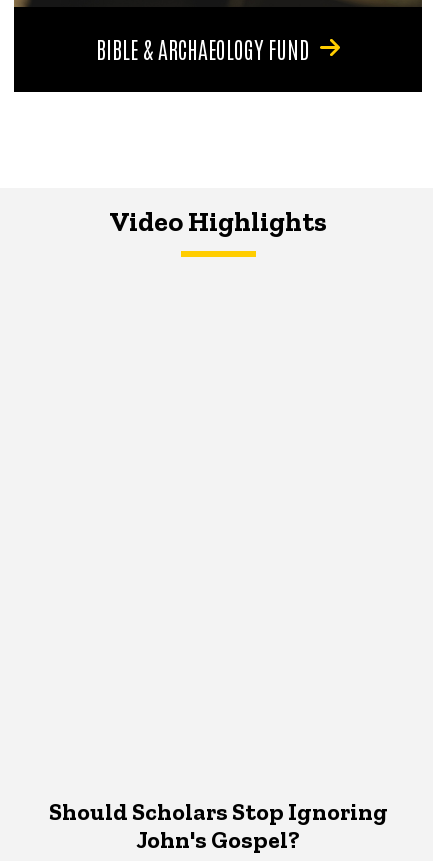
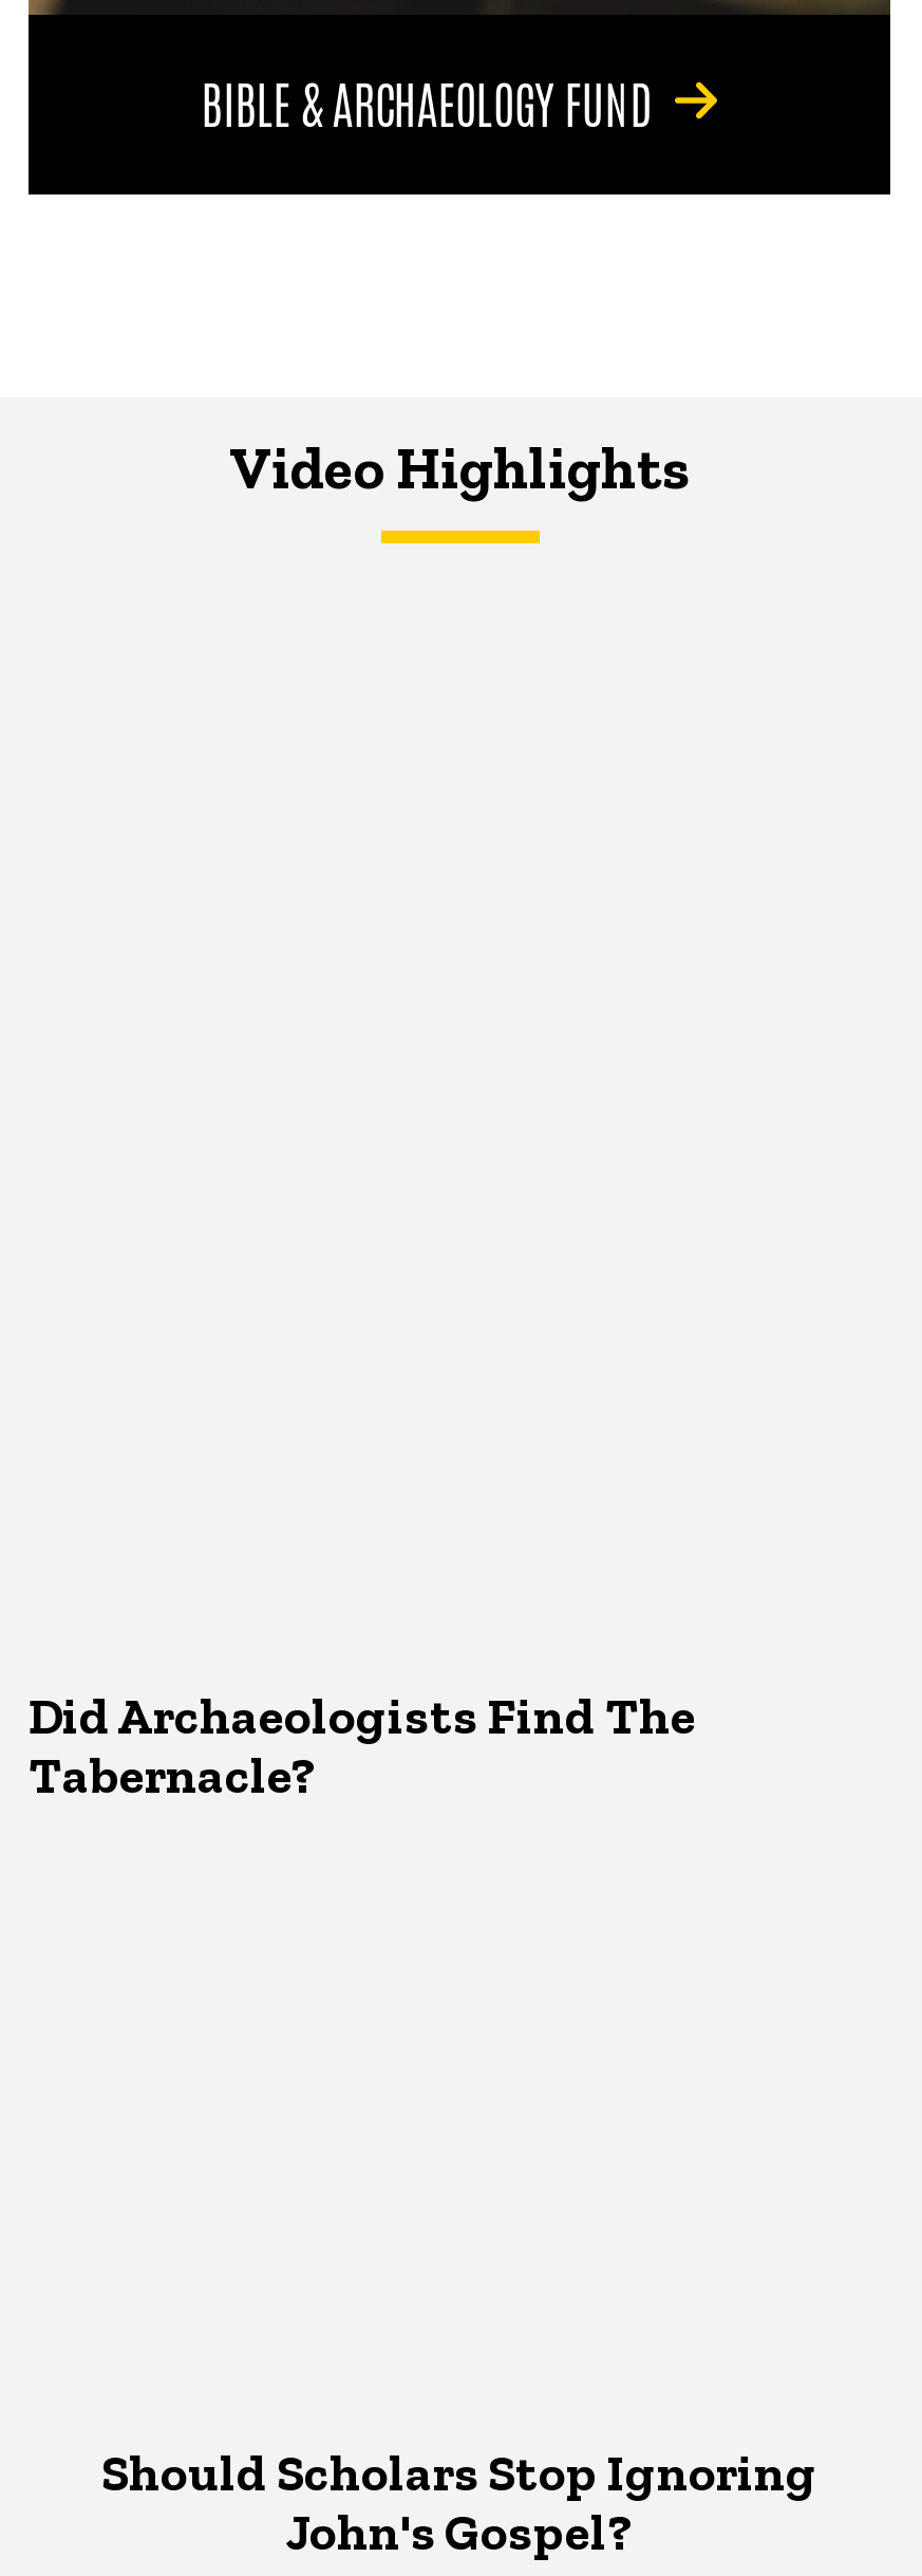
none -> [29,1685,696,1805] Did Archaeologists Find The | Tabernacle?

